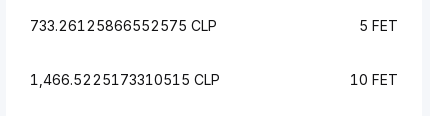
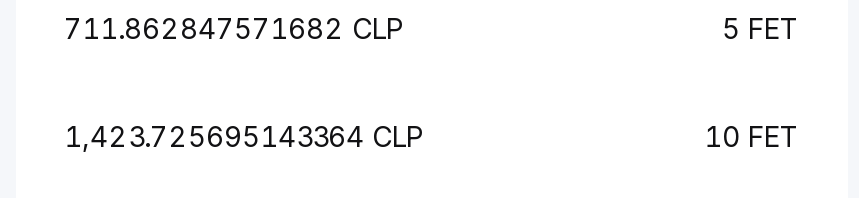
[30,17,217,34] 733.26125866552575 CLP -> [64,11,404,45] 711.862847571682 CLP
[30,71,220,88] 1,466.5225173310515 CLP -> [64,119,424,153] 1,423.725695143364 CLP

